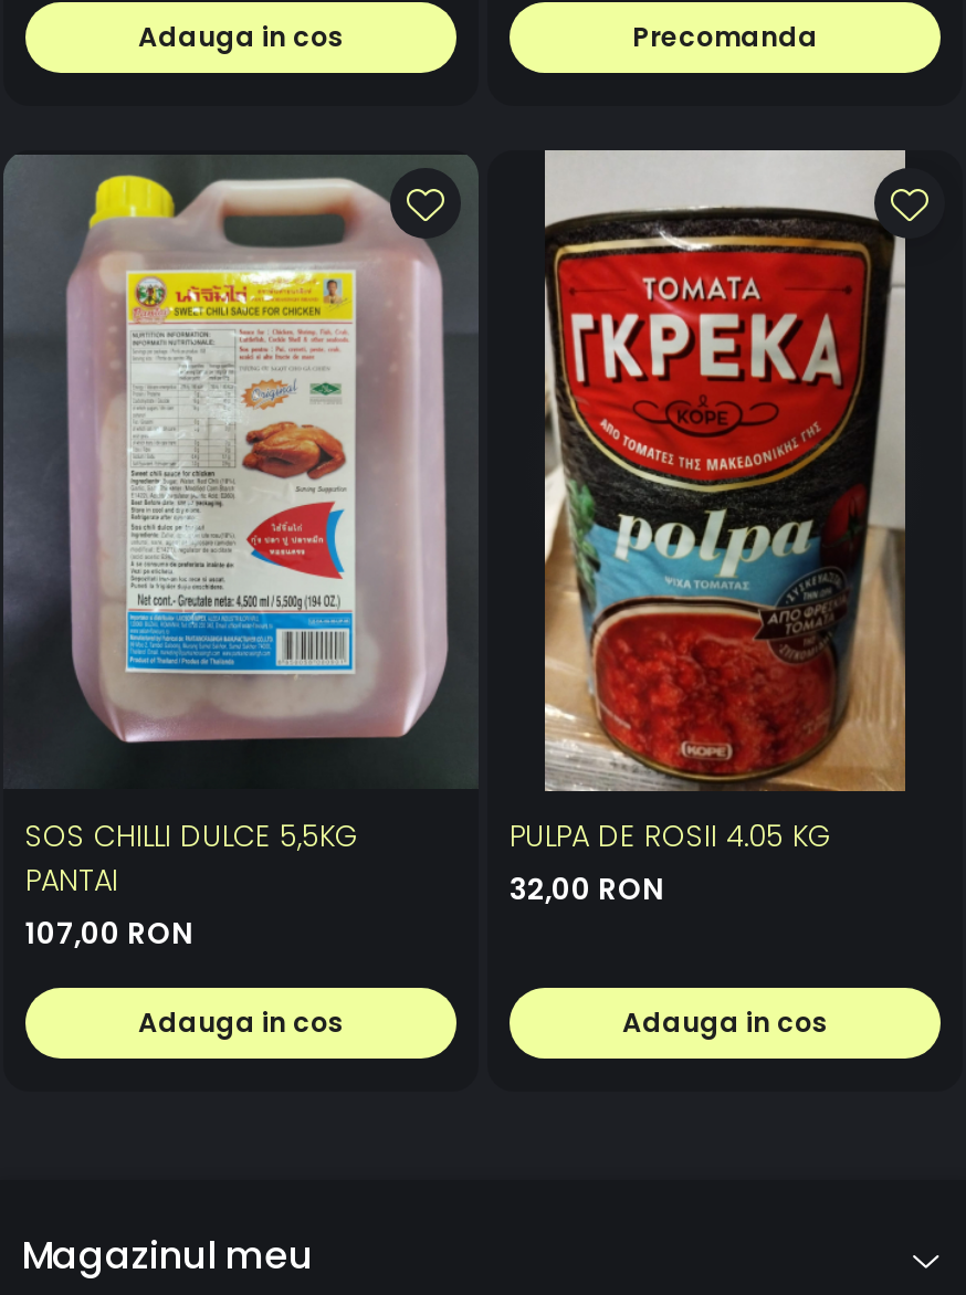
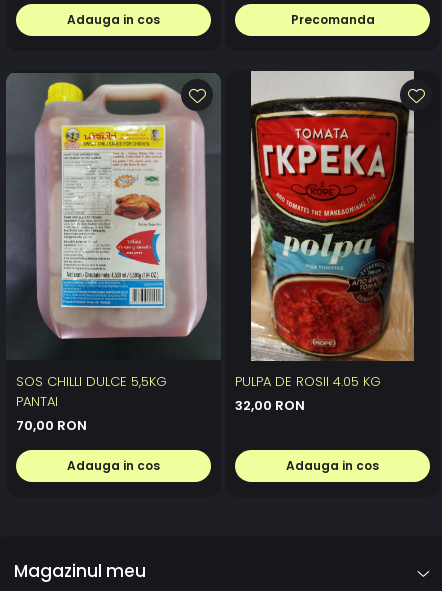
[25,912,193,954] 107,00 RON -> [16,415,87,434] 70,00 RON

